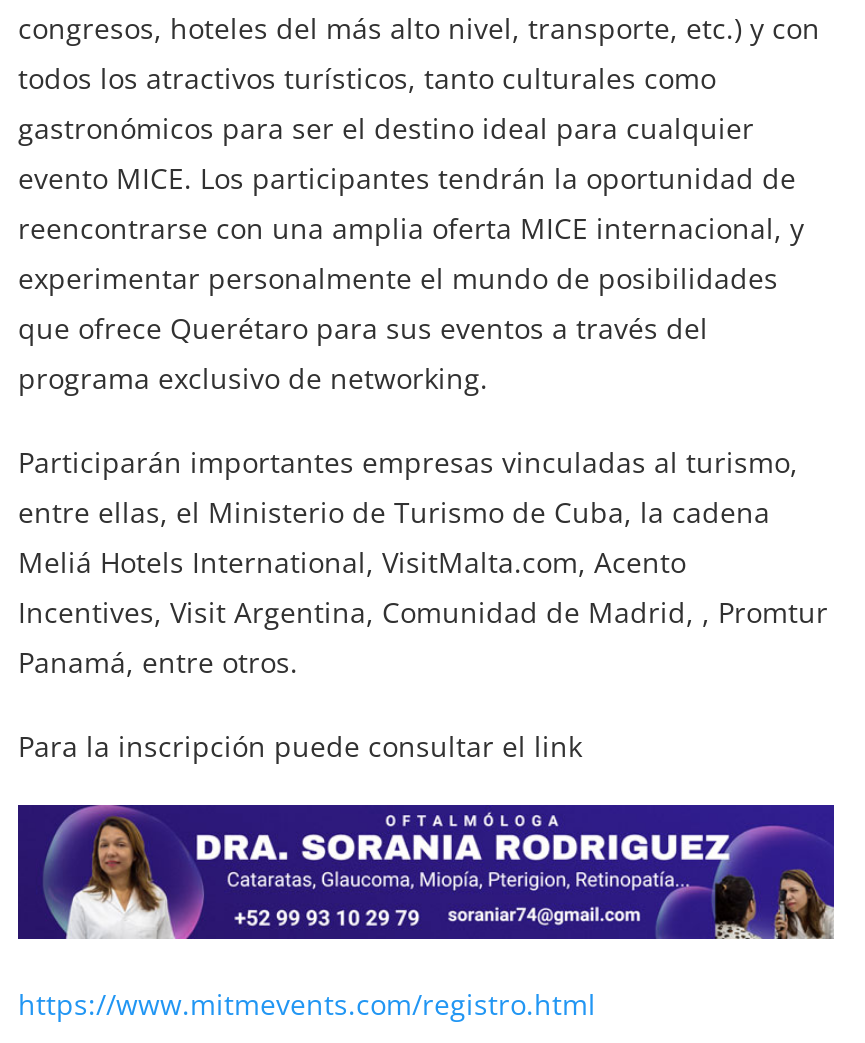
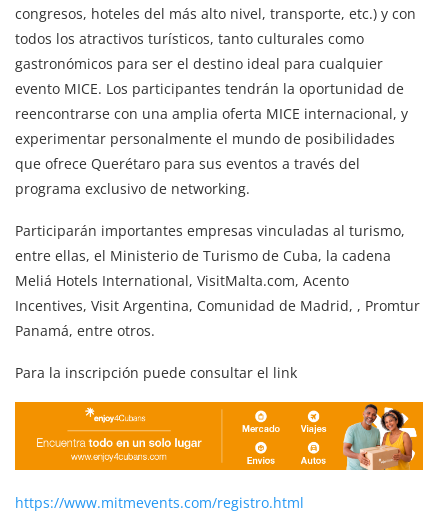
[16,802,836,942] [image] -> [14,401,424,471] [image]

